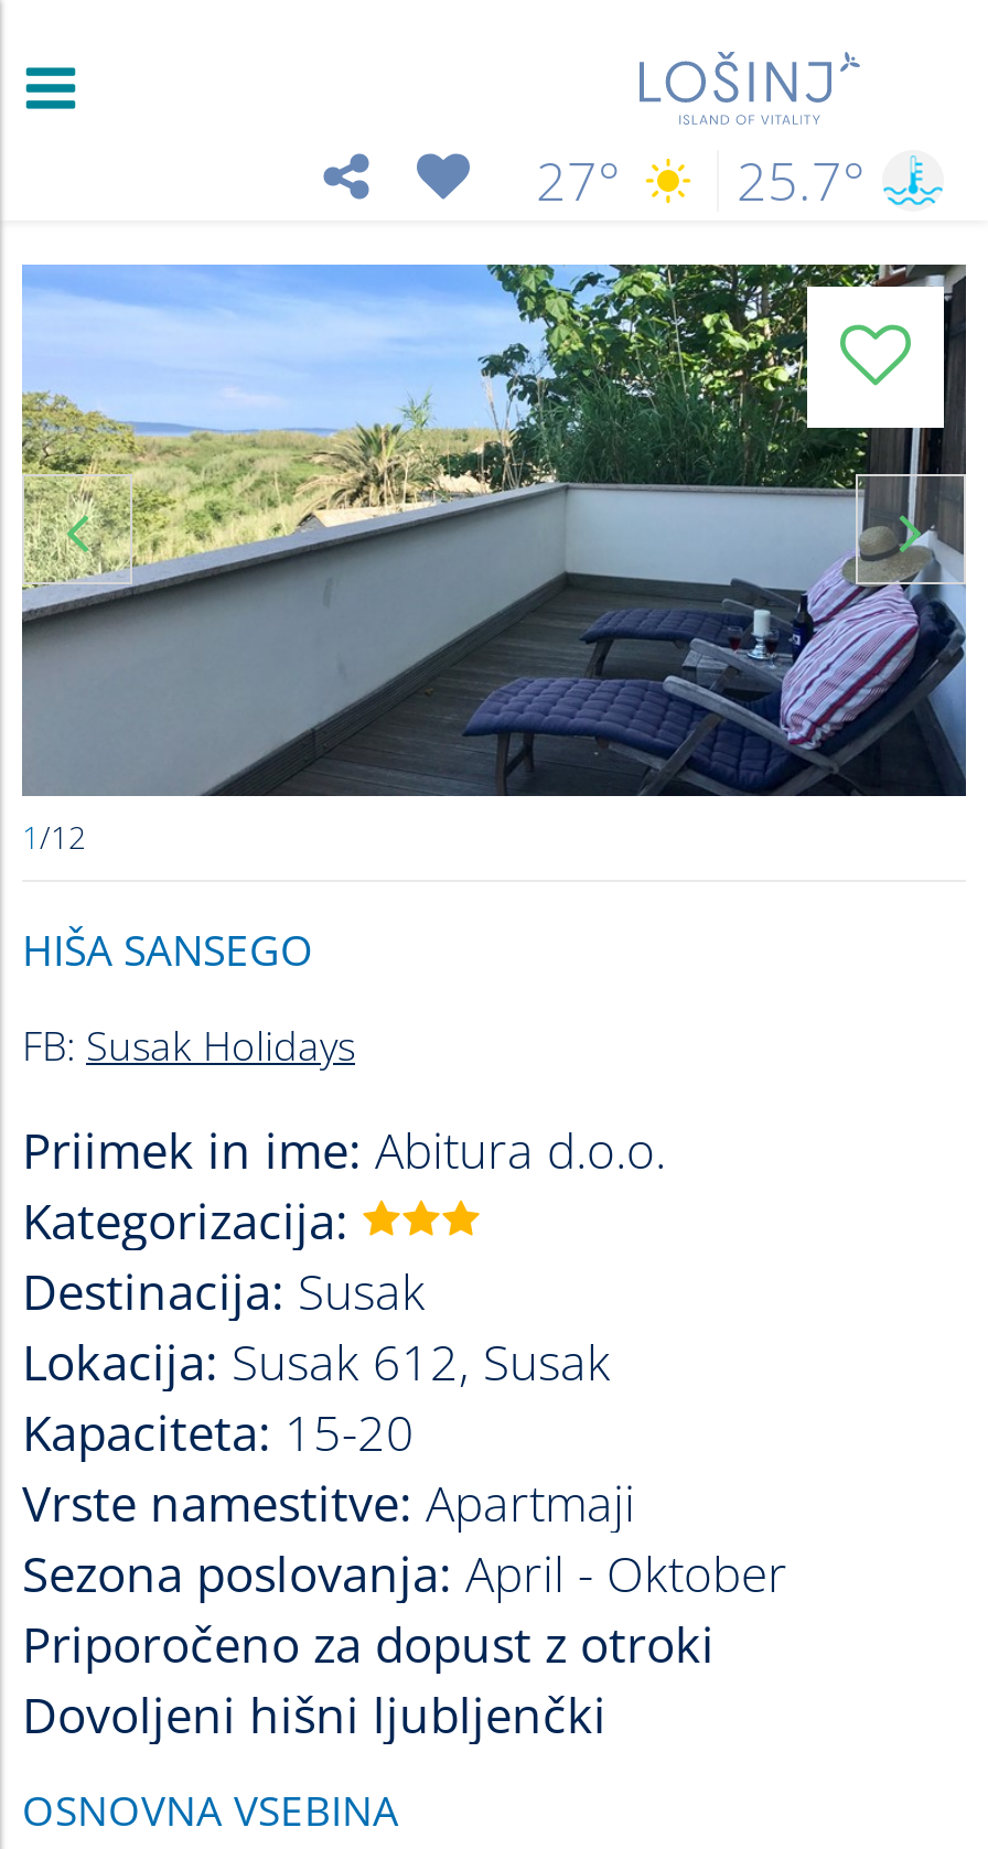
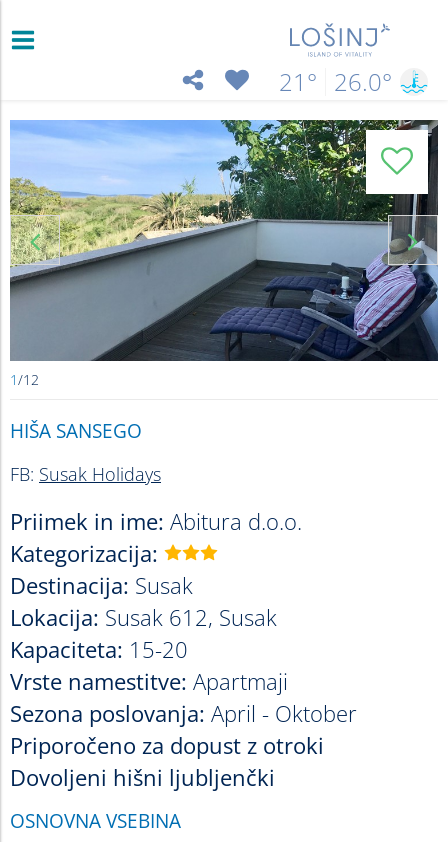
[536,142,864,215] 27° | 25.7° -> [279,64,392,97] 21° 26.0°

